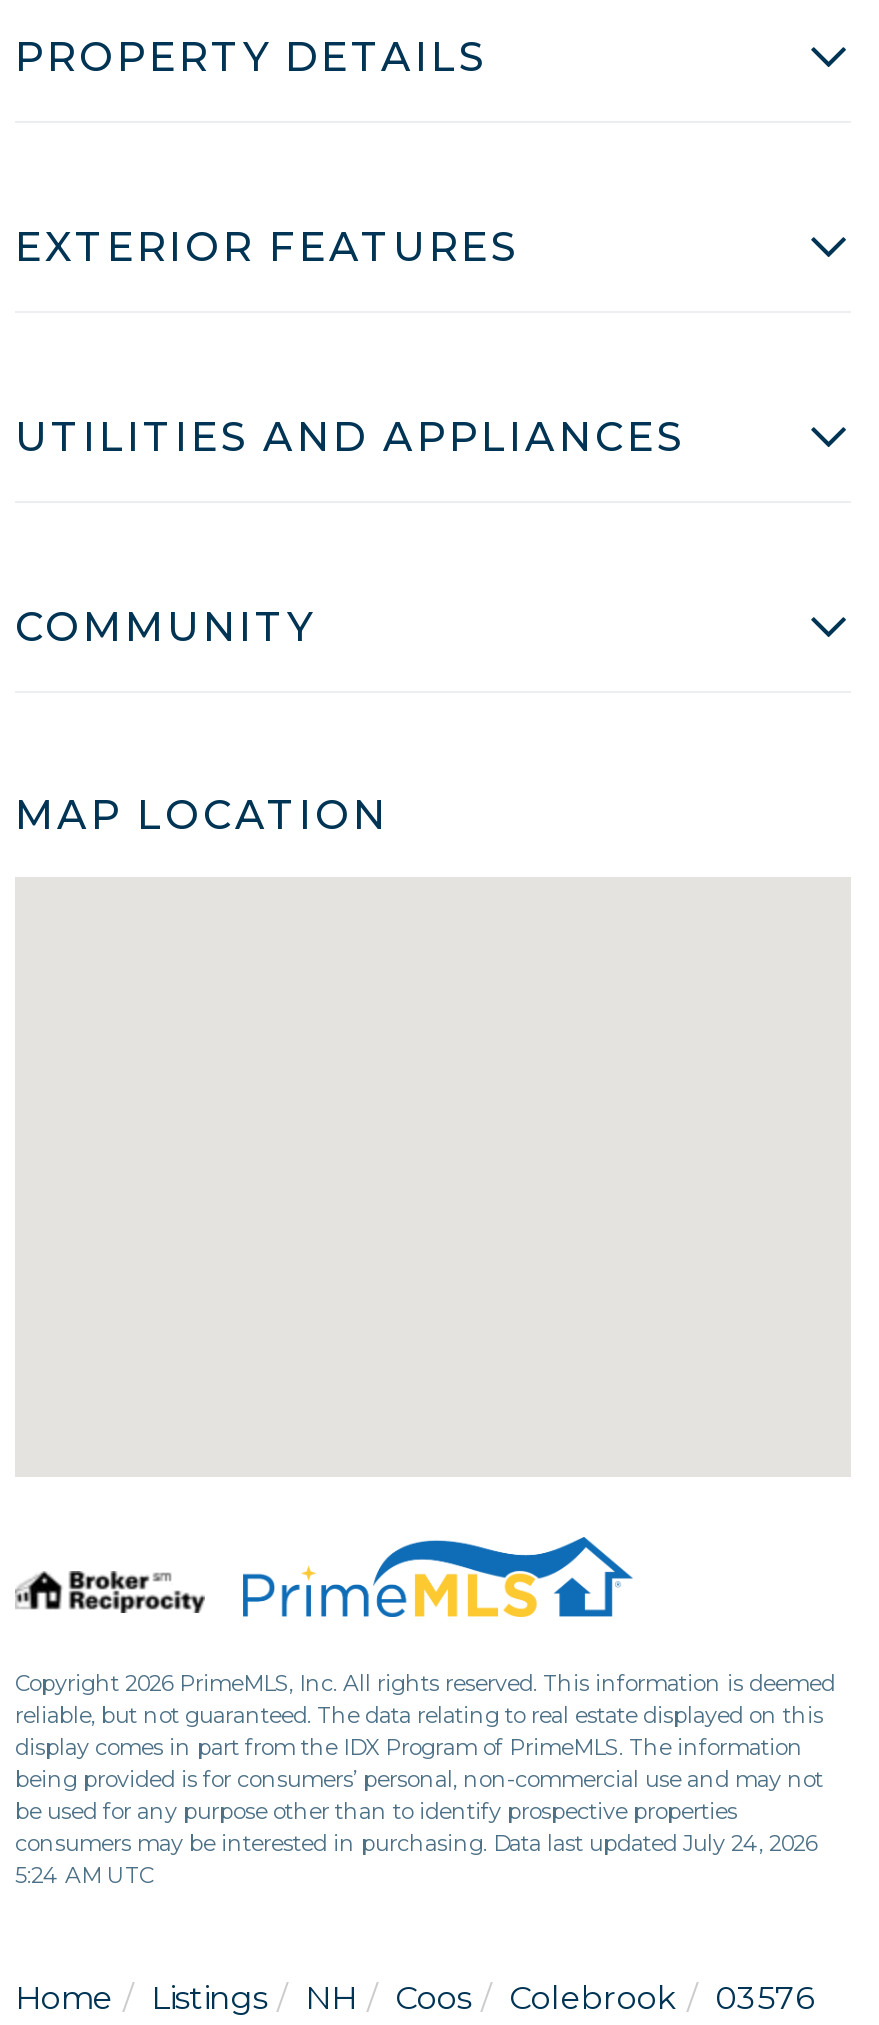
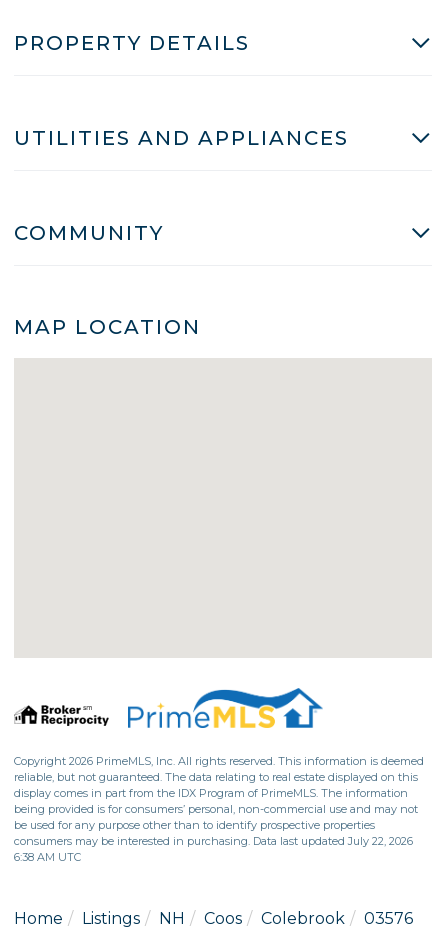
[15,222,519,270] EXTERIOR FEATURES -> none
[15,1828,817,1856] consumers may be interested in purchasing. Data last updated July 24, 2026 -> [14,834,413,848] consumers may be interested in purchasing. Data last updated July 22, 2026
[15,1860,153,1888] 5:24 AM UTC -> [14,850,81,864] 6:38 AM UTC

